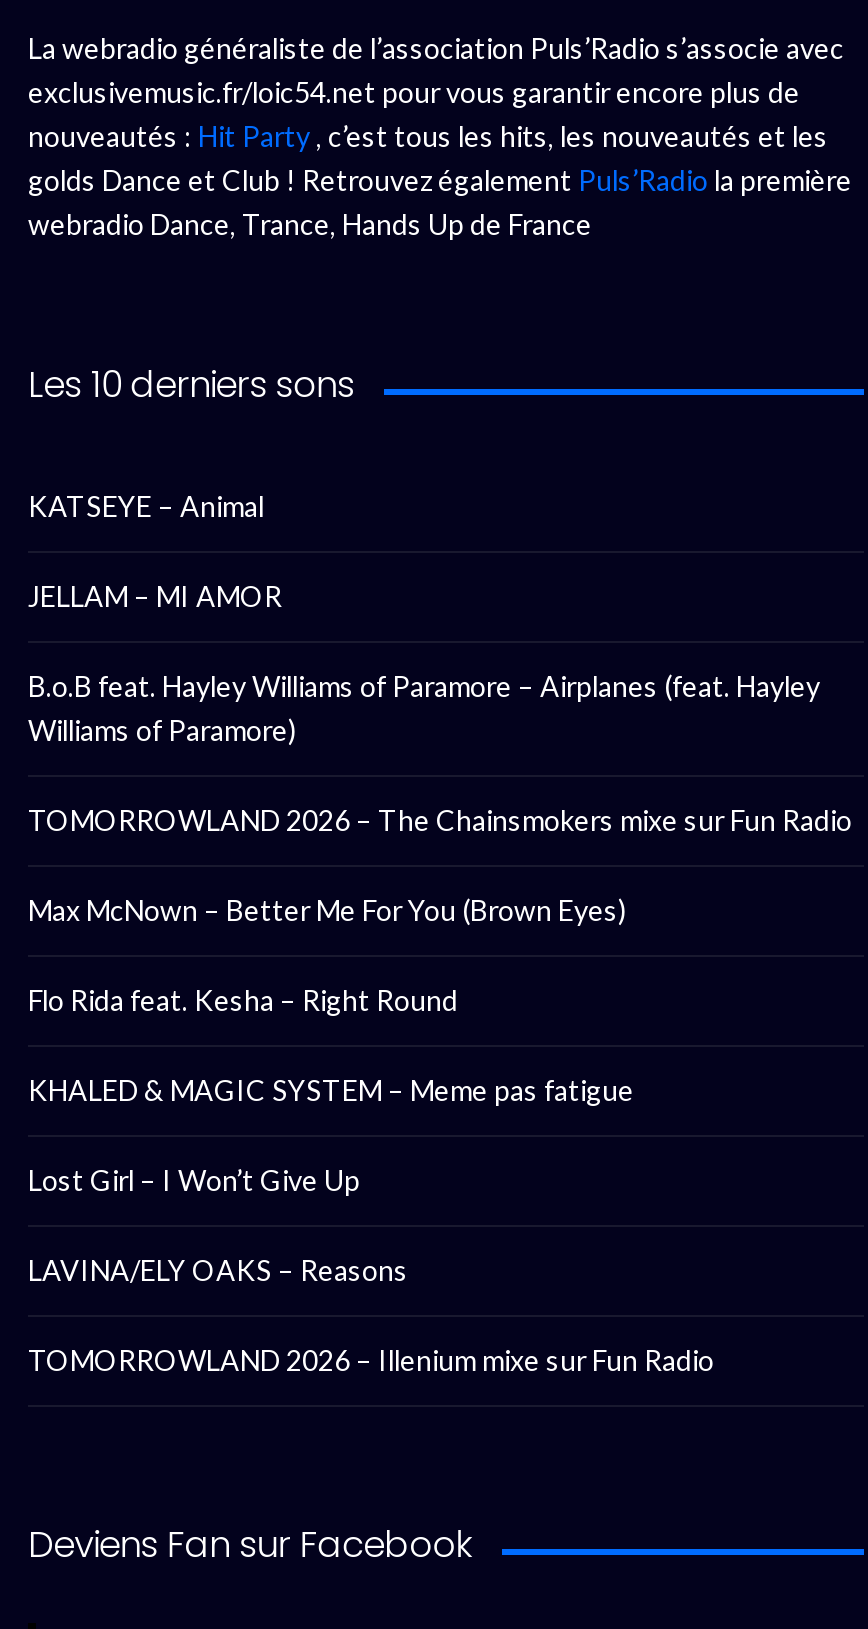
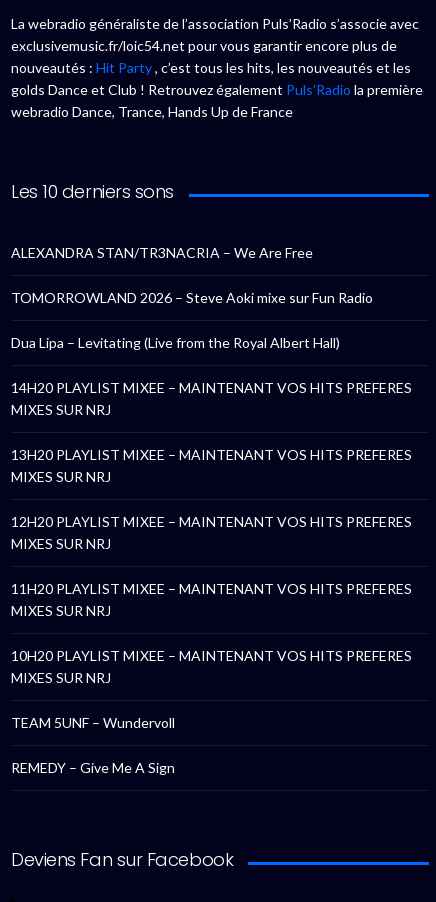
[28,490,264,524] KATSEYE – Animal -> [11,244,313,261] ALEXANDRA STAN/TR3NACRIA – We Are Free
[28,580,282,614] JELLAM – MI AMOR -> [11,289,373,306] TOMORROWLAND 2026 – Steve Aoki mixe sur Fun Radio
[28,670,820,748] B.o.B feat. Hayley Williams of Paramore – Airplanes (feat. Hayley | Williams of Paramore) -> [11,334,340,351] Dua Lipa – Levitating (Live from the Royal Albert Hall)
[28,804,852,838] TOMORROWLAND 2026 – The Chainsmokers mixe sur Fun Radio -> [11,379,412,418] 14H20 PLAYLIST MIXEE – MAINTENANT VOS HITS PREFERES | MIXES SUR NRJ
[28,894,626,928] Max McNown – Better Me For You (Brown Eyes) -> [11,446,412,485] 13H20 PLAYLIST MIXEE – MAINTENANT VOS HITS PREFERES | MIXES SUR NRJ
[28,984,458,1018] Flo Rida feat. Kesha – Right Round -> [11,513,412,552] 12H20 PLAYLIST MIXEE – MAINTENANT VOS HITS PREFERES | MIXES SUR NRJ
[28,1074,634,1108] KHALED & MAGIC SYSTEM – Meme pas fatigue -> [11,580,412,619] 11H20 PLAYLIST MIXEE – MAINTENANT VOS HITS PREFERES | MIXES SUR NRJ
[28,1164,360,1198] Lost Girl – I Won’t Give Up -> [11,647,412,686] 10H20 PLAYLIST MIXEE – MAINTENANT VOS HITS PREFERES | MIXES SUR NRJ
[28,1254,408,1288] LAVINA/ELY OAKS – Reasons -> [11,714,175,731] TEAM 5UNF – Wundervoll
[28,1344,714,1378] TOMORROWLAND 2026 – Illenium mixe sur Fun Radio -> [11,759,175,776] REMEDY – Give Me A Sign

